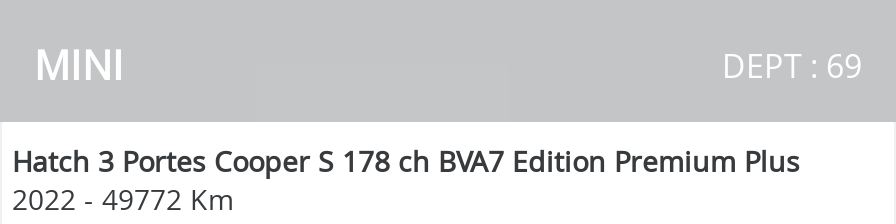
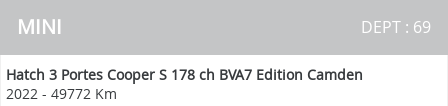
[12,142,800,180] Hatch 3 Portes Cooper S 178 ch BVA7 Edition Premium Plus -> [6,65,363,84] Hatch 3 Portes Cooper S 178 ch BVA7 Edition Camden

